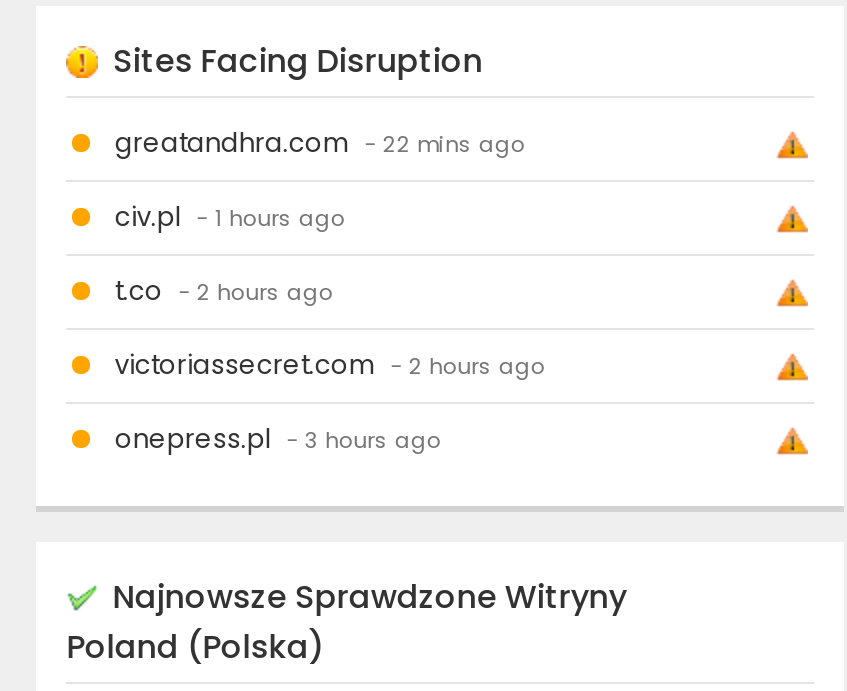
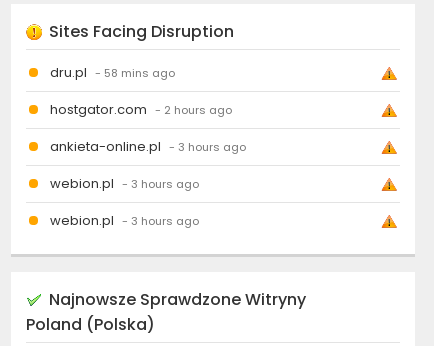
[115,123,525,161] greatandhra.com - 22 mins ago -> [50,63,175,82] dru.pl - 58 mins ago
[115,197,345,235] civ.pl - 1 hours ago -> [50,100,232,119] hostgator.com - 2 hours ago
[115,271,333,309] t.co - 2 hours ago -> [50,137,246,156] ankieta-online.pl - 3 hours ago
[115,345,545,383] victoriassecret.com - 2 hours ago -> [50,174,199,193] webion.pl - 3 hours ago
[115,419,441,457] onepress.pl - 3 hours ago -> [50,211,199,230] webion.pl - 3 hours ago

